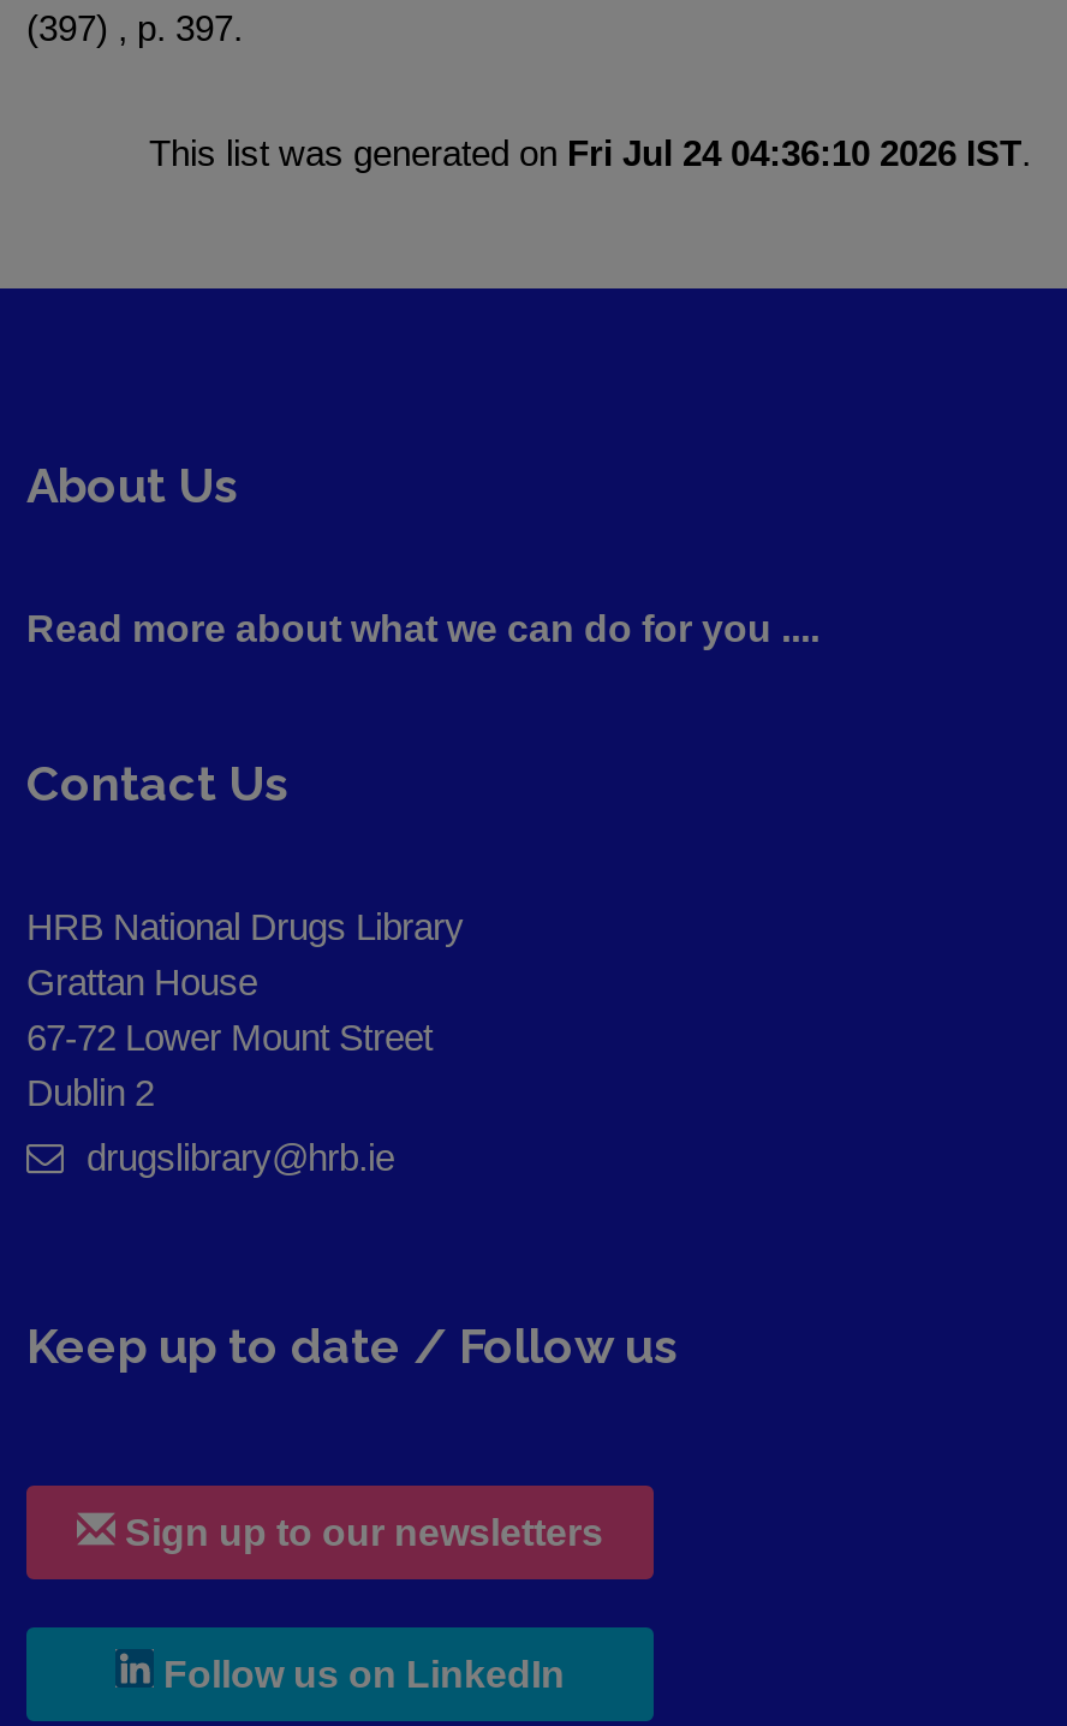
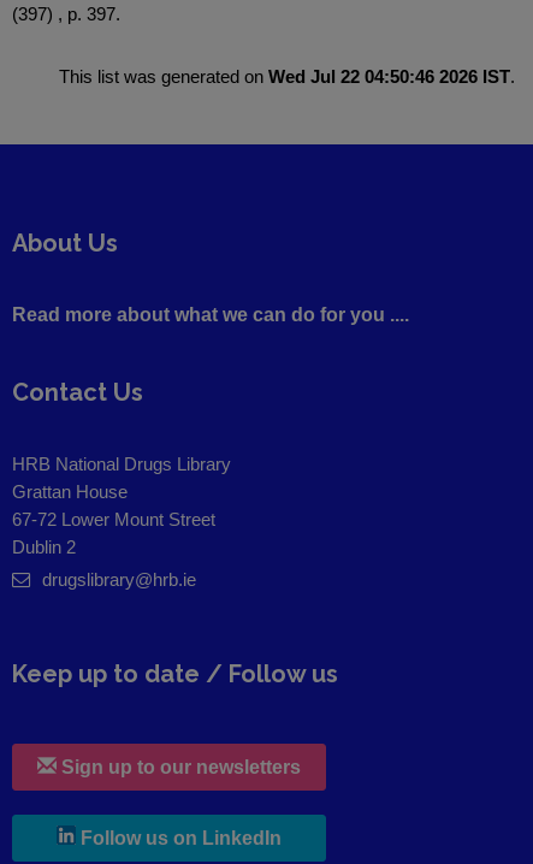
[149,132,1031,173] This list was generated on Fri Jul 24 04:36:10 2026 IST. -> [59,66,515,87] This list was generated on Wed Jul 22 04:50:46 2026 IST.

